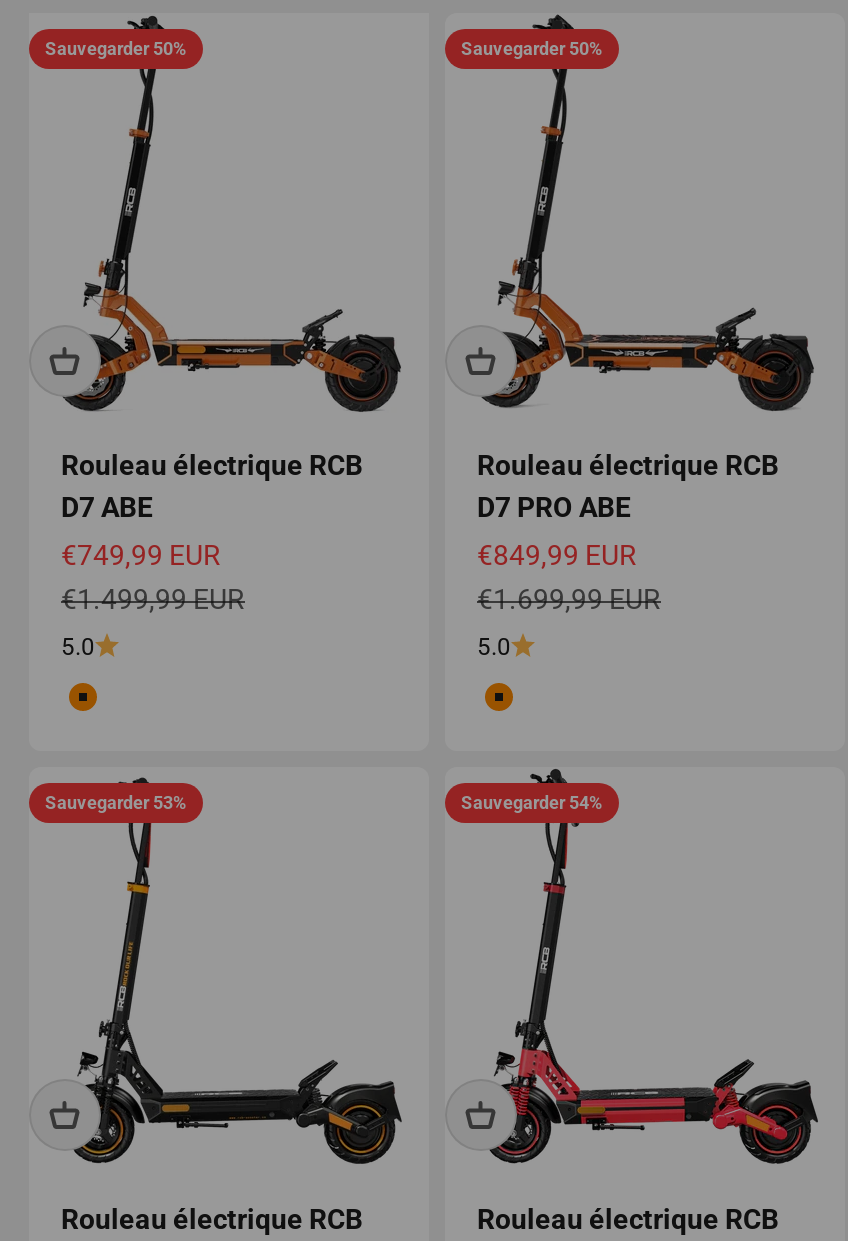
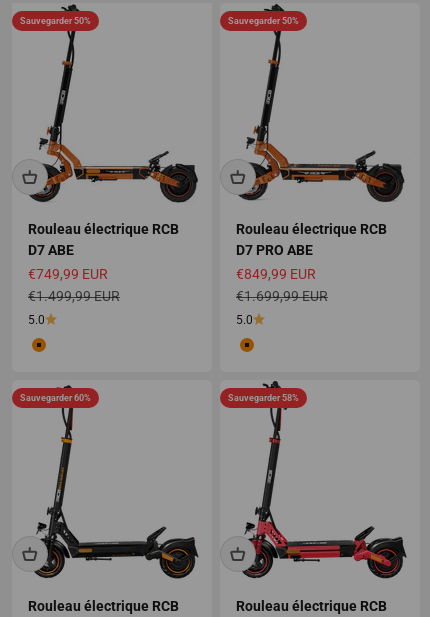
[45,792,187,812] Sauvegarder 53% -> [20,392,91,402] Sauvegarder 60%
[461,792,603,812] Sauvegarder 54% -> [228,392,299,402] Sauvegarder 58%

